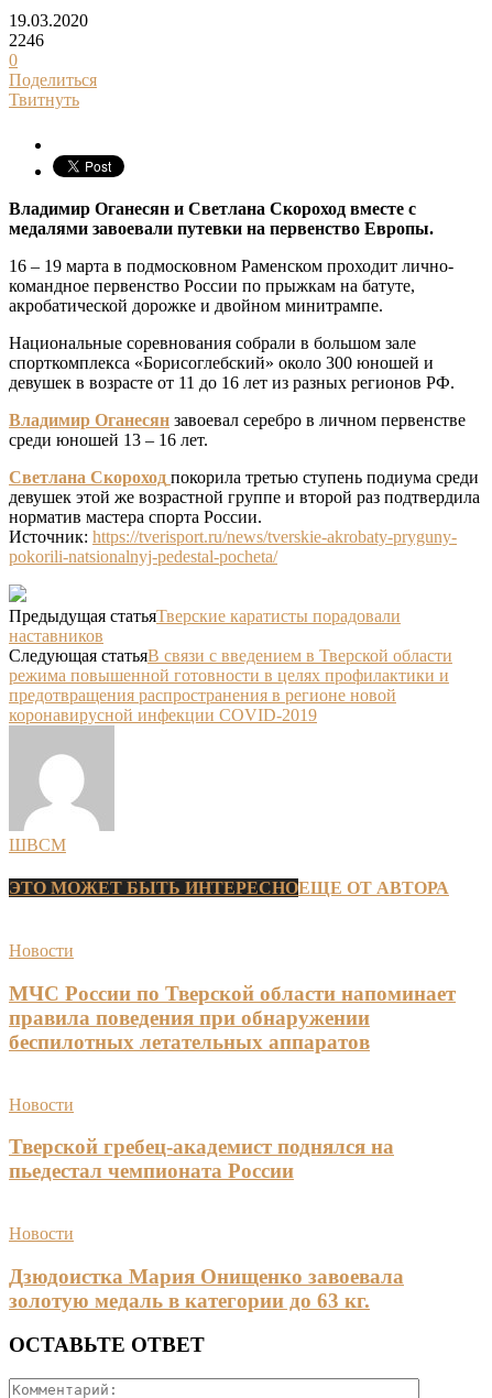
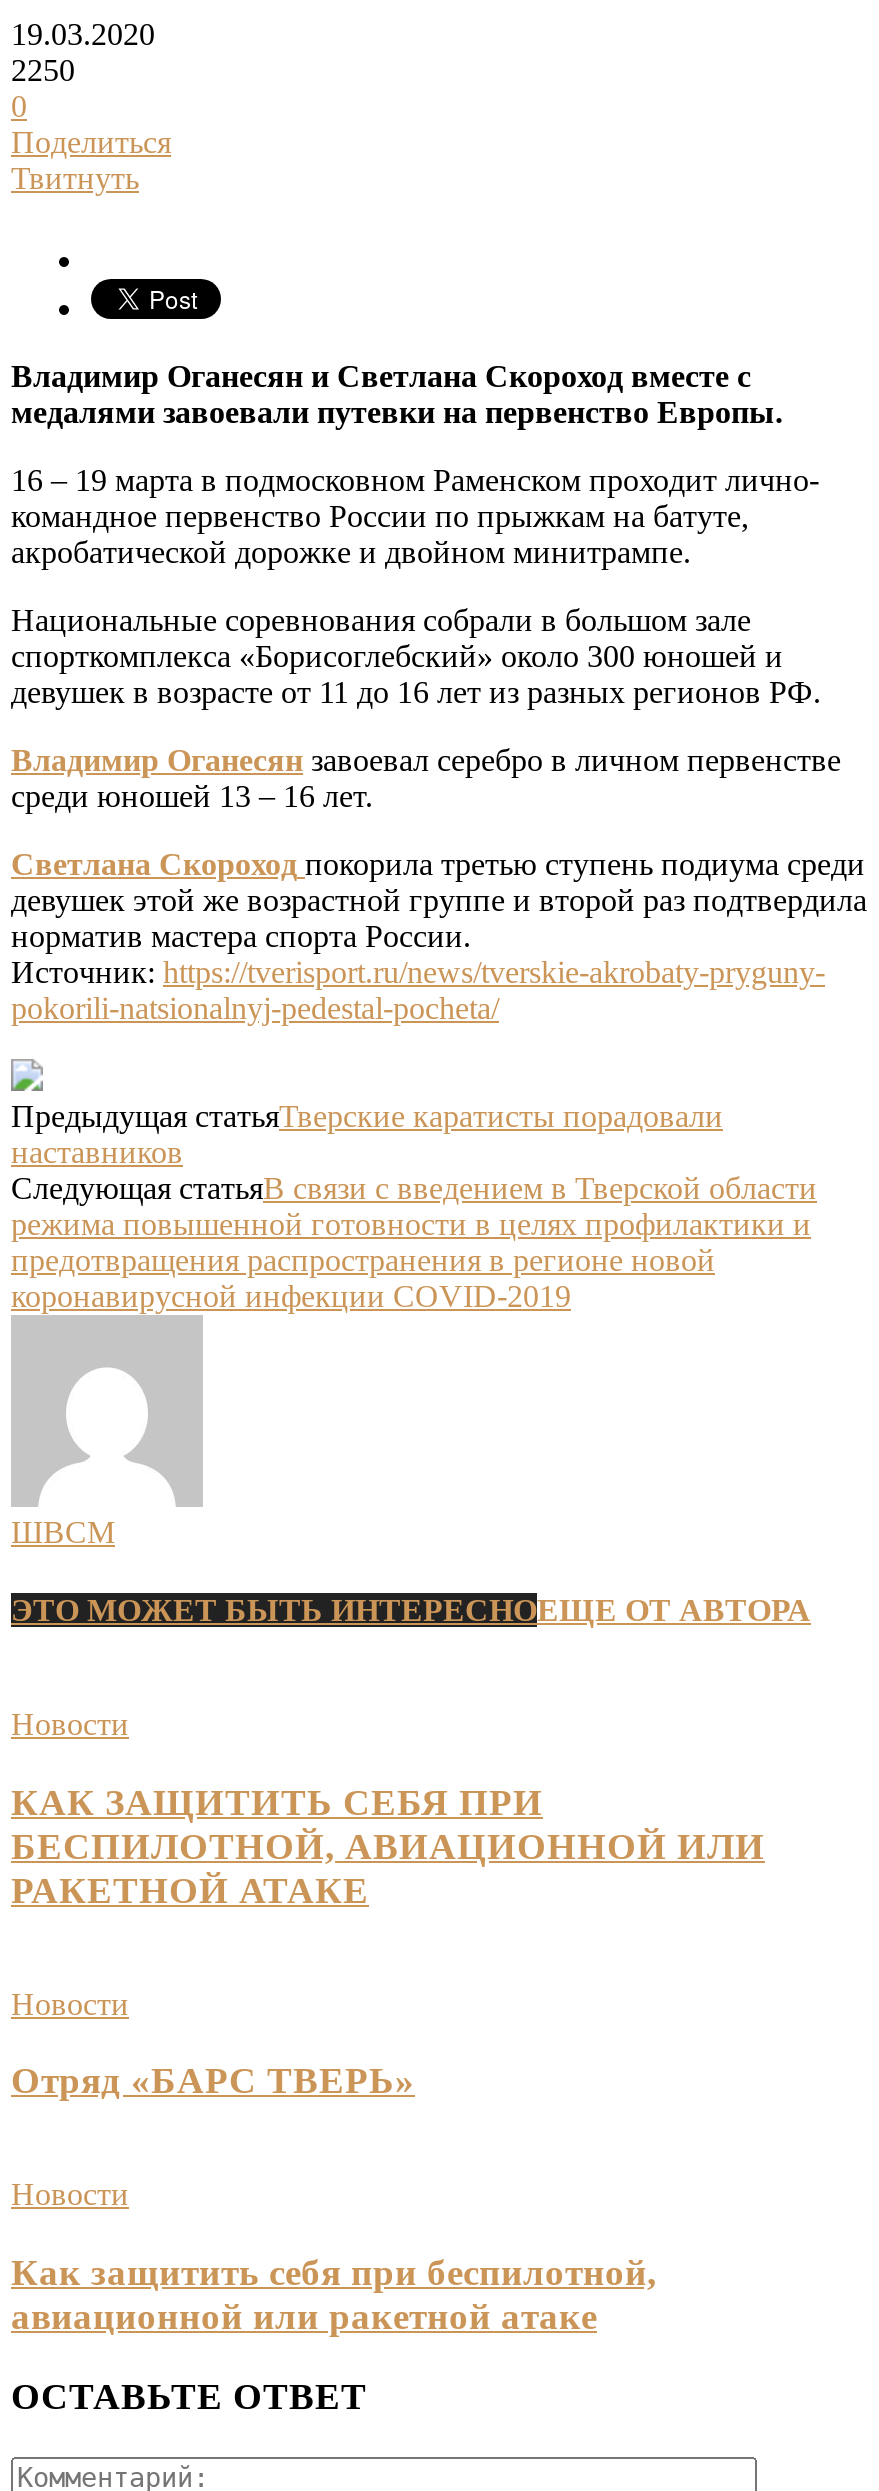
[9,30,44,49] 2246 -> [11,52,75,86] 2250
[9,982,456,1053] МЧС России по Тверской области напоминает | правила поведения при обнаружении | беспилотных летательных аппаратов -> [11,1781,765,1911] КАК ЗАЩИТИТЬ СЕБЯ ПРИ | БЕСПИЛОТНОЙ, АВИАЦИОННОЙ ИЛИ | РАКЕТНОЙ АТАКЕ
[9,1135,394,1182] Тверской гребец-академист поднялся на | пьедестал чемпионата России -> [11,2059,415,2101] Отряд «БАРС ТВЕРЬ»
[9,1264,404,1312] Дзюдоистка Мария Онищенко завоевала | золотую медаль в категории до 63 кг. -> [11,2250,657,2336] Как защитить себя при беспилотной, | авиационной или ракетной атаке

